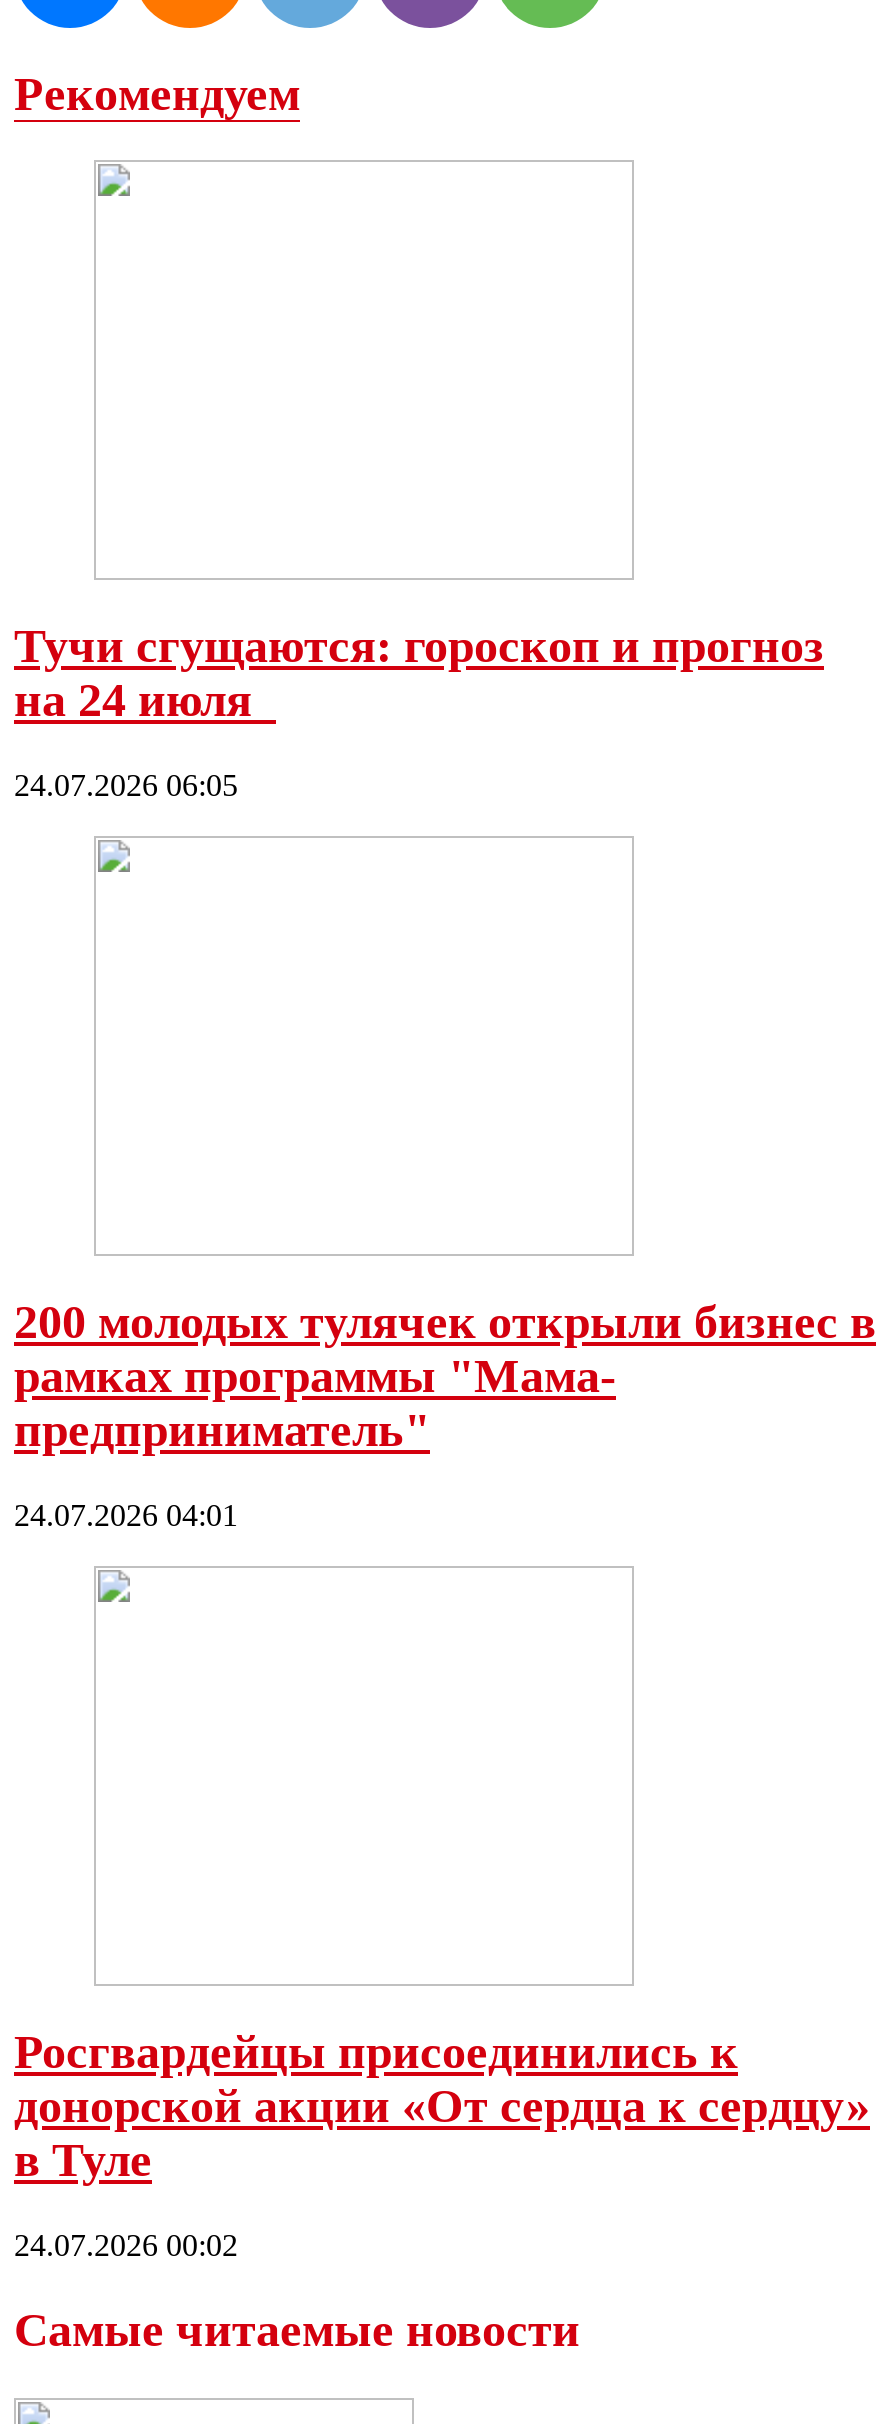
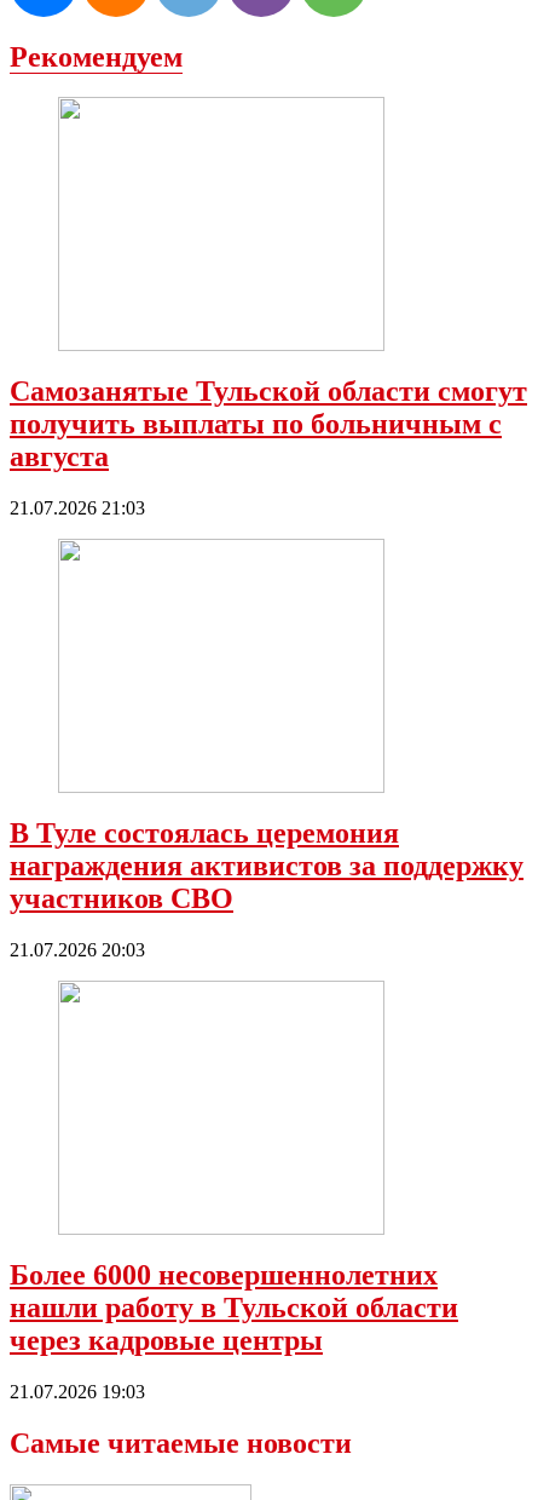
[14,621,824,727] Тучи сгущаются: гороскоп и прогноз | на 24 июля -> [10,376,527,473] Самозанятые Тульской области смогут | получить выплаты по больничным с | августа
[14,768,238,802] 24.07.2026 06:05 -> [10,498,145,518] 21.07.2026 21:03
[14,1296,876,1456] 200 молодых тулячек открыли бизнес в | рамках программы "Мама- | предприниматель" -> [10,817,523,914] В Туле состоялась церемония | награждения активистов за поддержку | участников СВО
[14,1498,238,1532] 24.07.2026 04:01 -> [10,940,145,960] 21.07.2026 20:03
[14,2026,870,2186] Росгвардейцы присоединились к | донорской акции «От сердца к сердцу» | в Туле -> [10,1259,458,1356] Более 6000 несовершеннолетних | нашли работу в Тульской области | через кадровые центры
[14,2228,238,2262] 24.07.2026 00:02 -> [10,1381,145,1402] 21.07.2026 19:03

